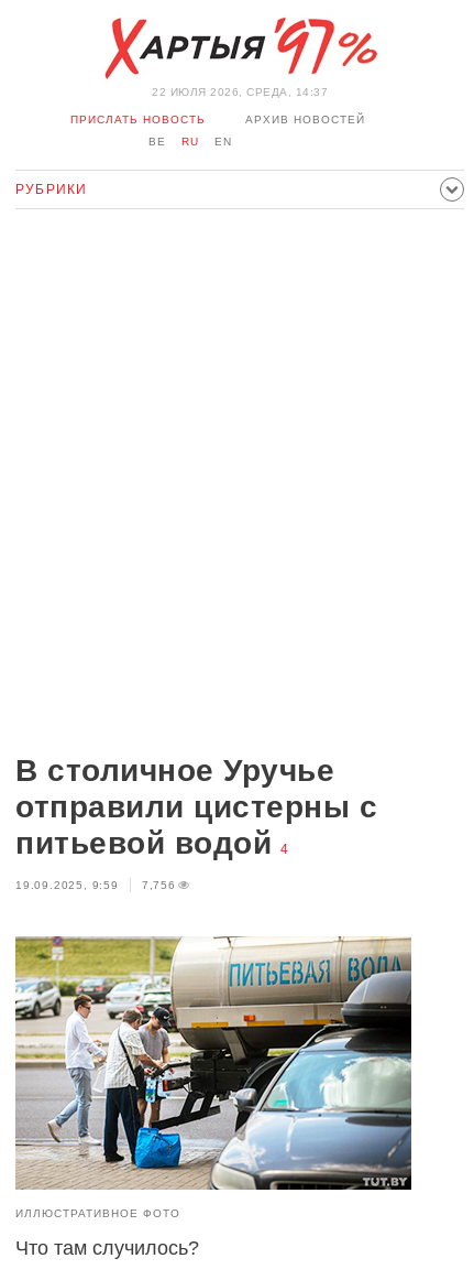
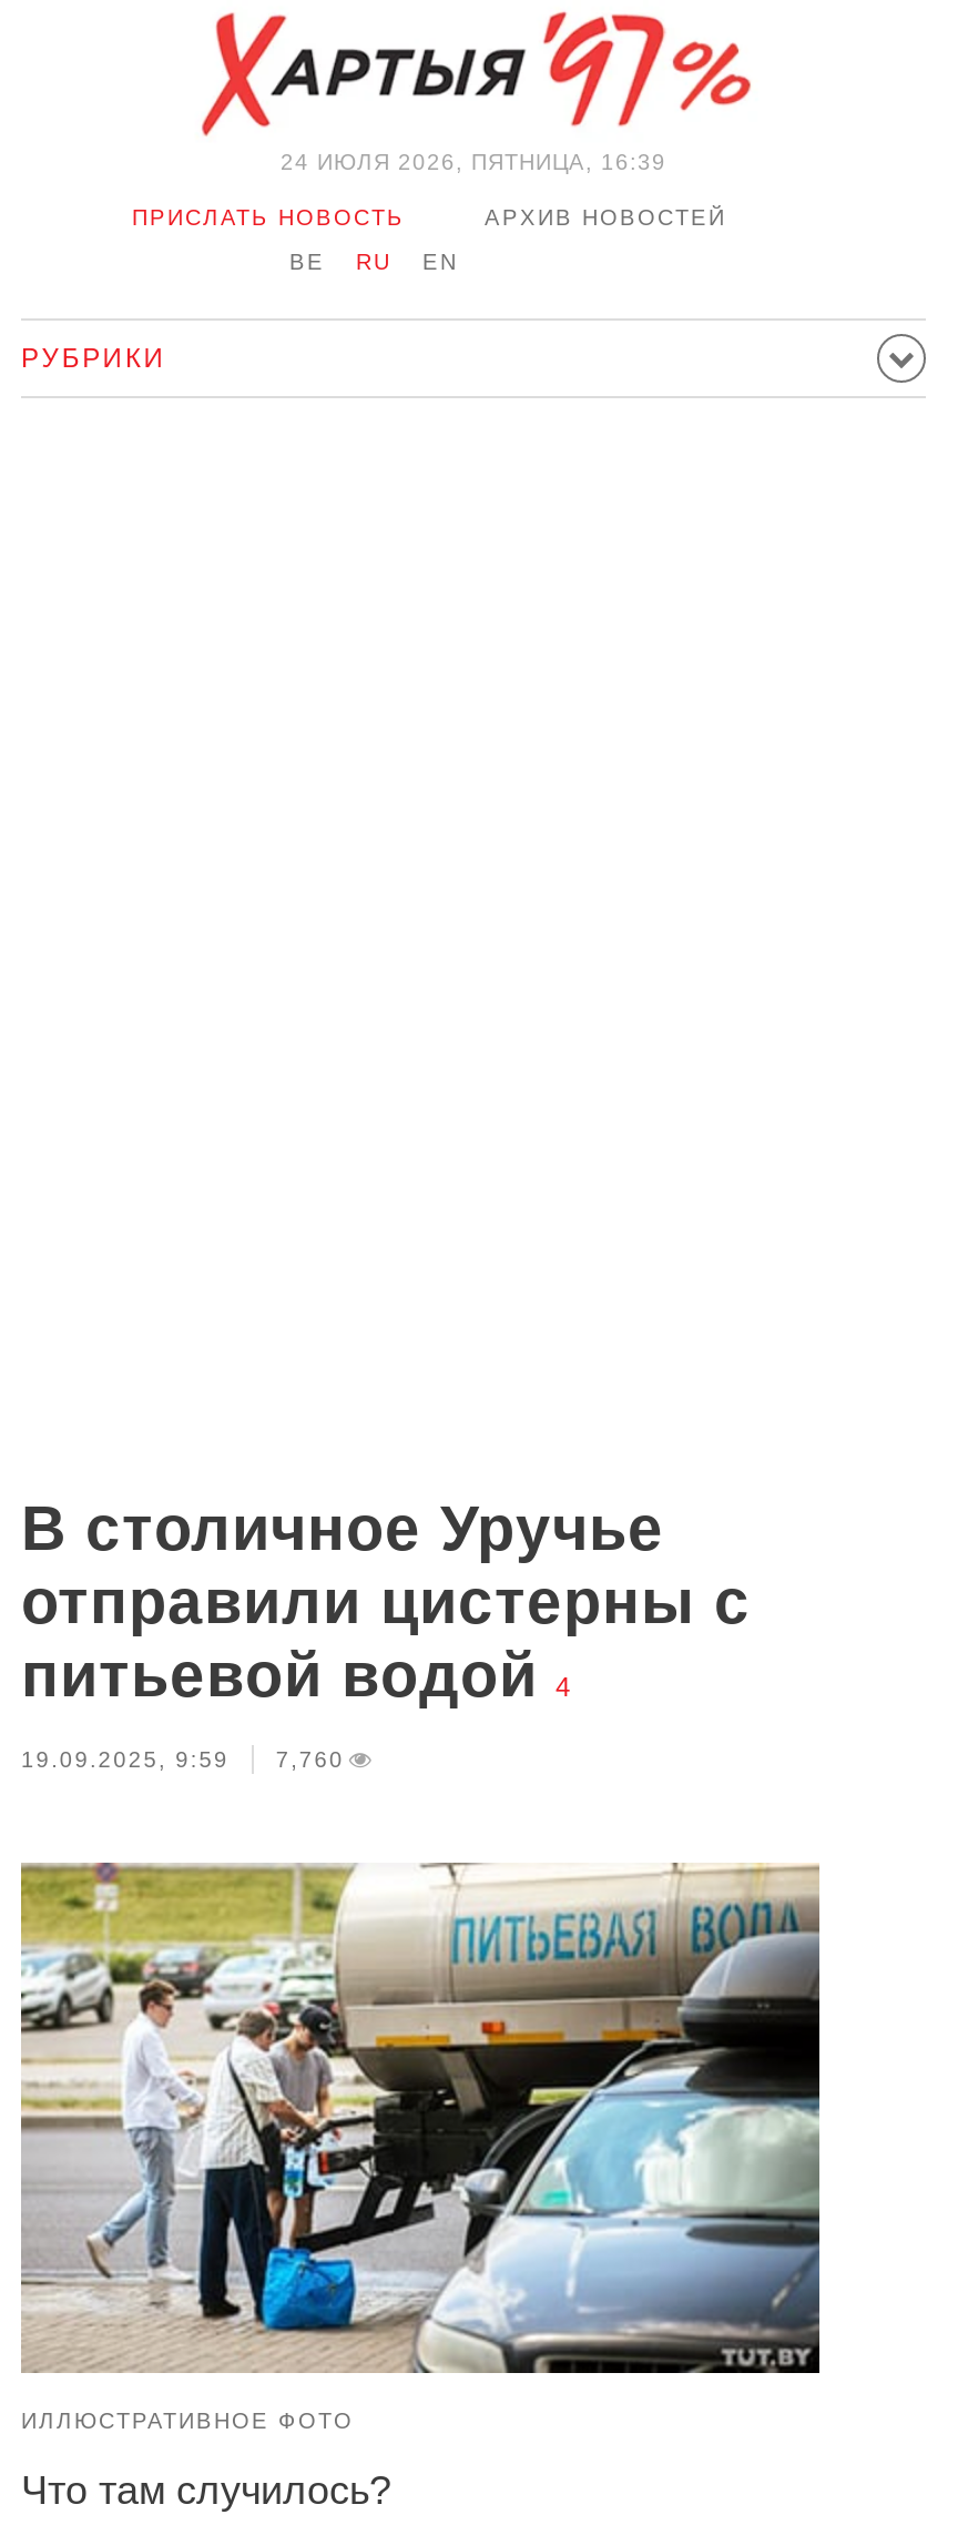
[152,86,328,98] 22 ИЮЛЯ 2026, СРЕДА, 14:37 -> [281,150,666,174] 24 ИЮЛЯ 2026, ПЯТНИЦА, 16:39
[15,879,176,891] 19.09.2025, 9:59 7,756 -> [21,1747,344,1772] 19.09.2025, 9:59 7,760

